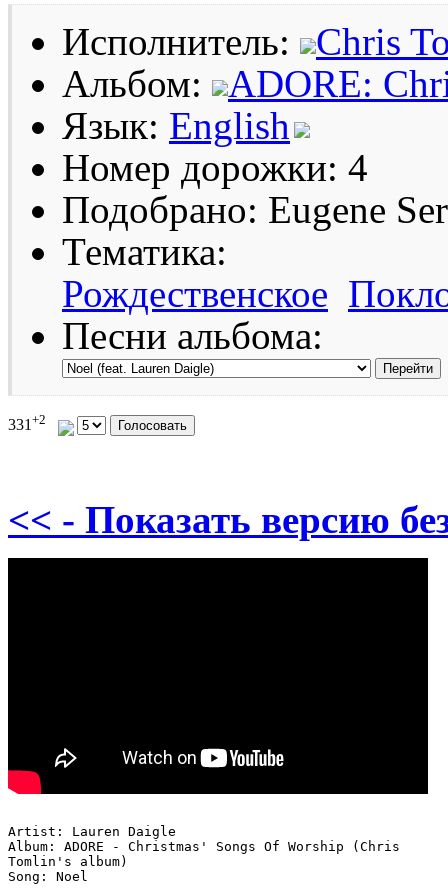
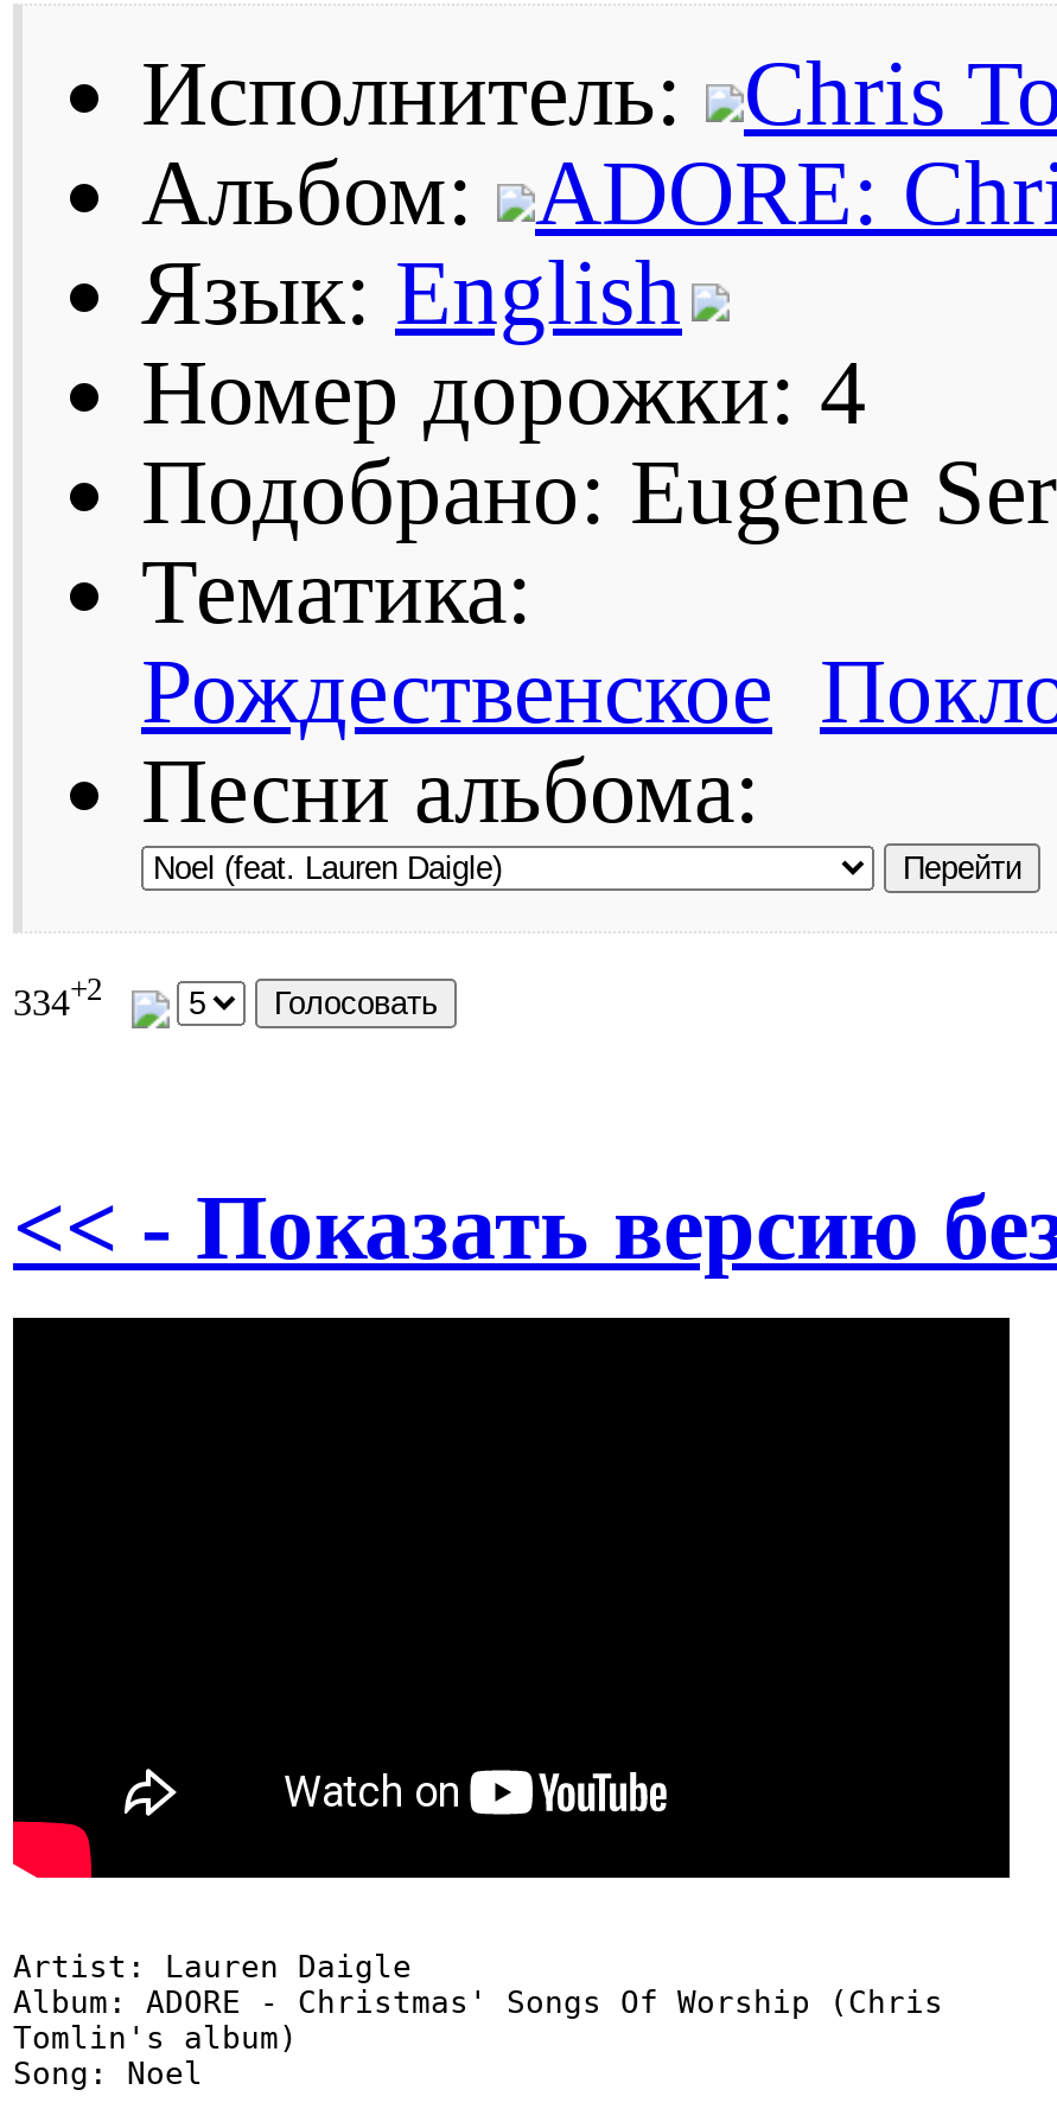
[8,412,46,433] 331+2 -> [13,971,103,1021] 334+2

